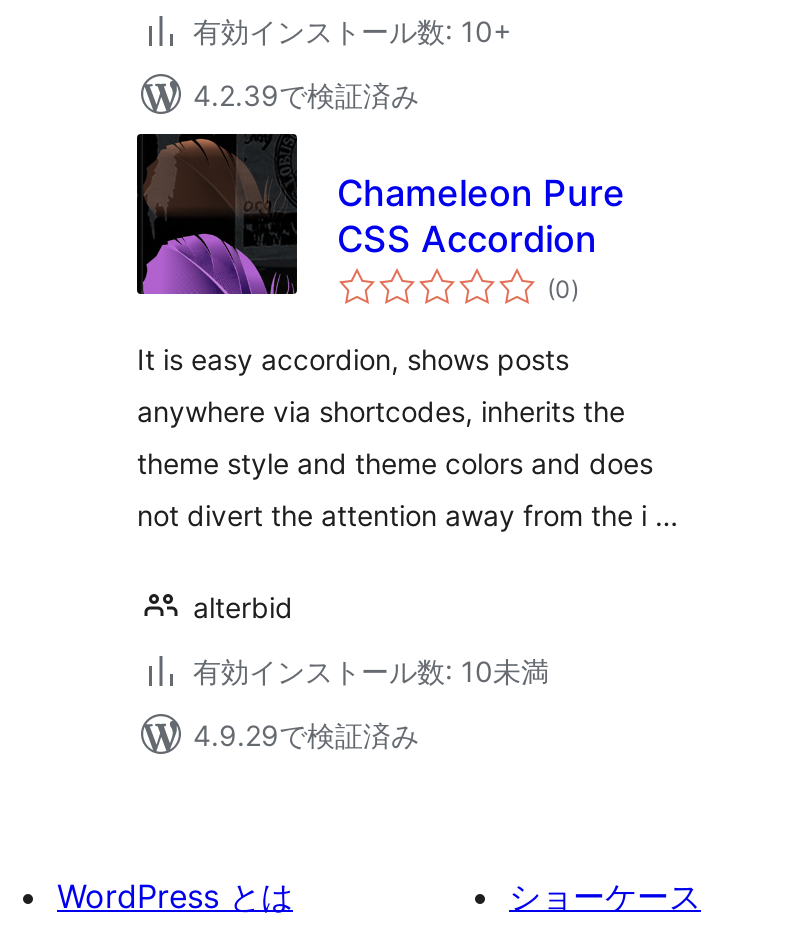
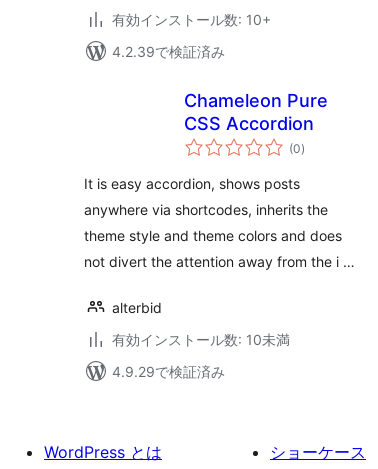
[135,132,299,296] [image] -> none

